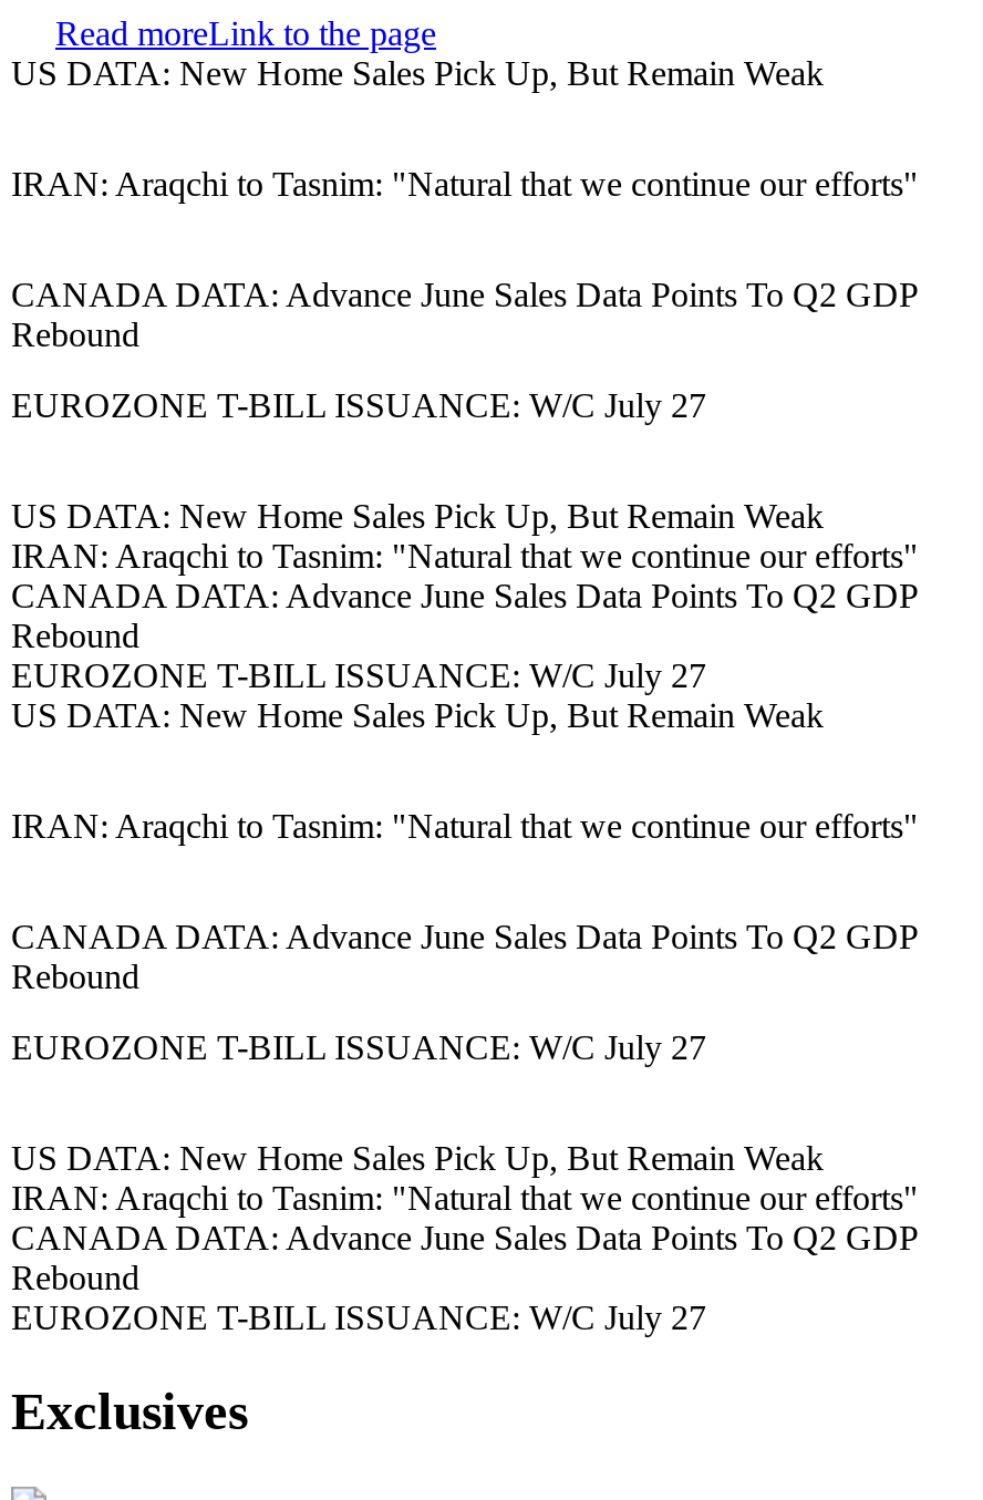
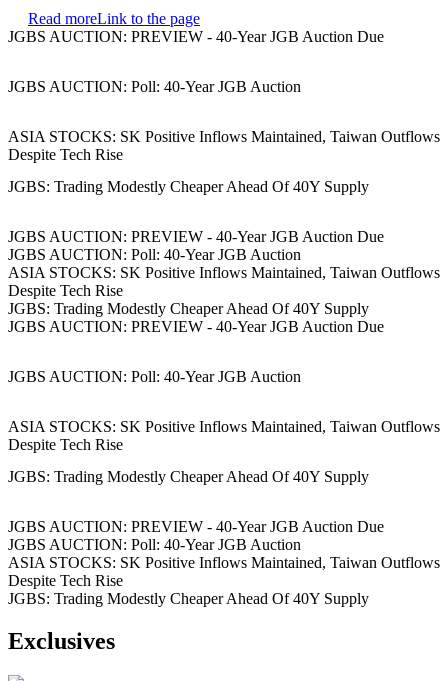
[11,55,824,92] US DATA: New Home Sales Pick Up, But Remain Weak -> [8,28,384,45] JGBS AUCTION: PREVIEW - 40-Year JGB Auction Due
[11,165,919,203] IRAN: Araqchi to Tasnim: "Natural that we continue our efforts" -> [8,78,301,95] JGBS AUCTION: Poll: 40-Year JGB Auction
[11,276,917,354] CANADA DATA: Advance June Sales Data Points To Q2 GDP | Rebound -> [8,128,440,163] ASIA STOCKS: SK Positive Inflows Maintained, Taiwan Outflows | Despite Tech Rise
[11,387,706,424] EUROZONE T-BILL ISSUANCE: W/C July 27 -> [8,178,369,195] JGBS: Trading Modestly Cheaper Ahead Of 40Y Supply
[11,497,919,734] US DATA: New Home Sales Pick Up, But Remain Weak | IRAN: Araqchi to Tasnim: "Natural that we continue our efforts" | CANADA DATA: Advance June Sales Data Points To Q2 GDP | Rebound | EUROZONE T-BILL ISSUANCE: W/C July 27 | US DATA: New Home Sales Pick Up, But Remain Weak -> [8,228,440,335] JGBS AUCTION: PREVIEW - 40-Year JGB Auction Due | JGBS AUCTION: Poll: 40-Year JGB Auction | ASIA STOCKS: SK Positive Inflows Maintained, Taiwan Outflows | Despite Tech Rise | JGBS: Trading Modestly Cheaper Ahead Of 40Y Supply | JGBS AUCTION: PREVIEW - 40-Year JGB Auction Due
[11,807,919,845] IRAN: Araqchi to Tasnim: "Natural that we continue our efforts" -> [8,368,301,385] JGBS AUCTION: Poll: 40-Year JGB Auction
[11,918,917,996] CANADA DATA: Advance June Sales Data Points To Q2 GDP | Rebound -> [8,418,440,453] ASIA STOCKS: SK Positive Inflows Maintained, Taiwan Outflows | Despite Tech Rise
[11,1029,706,1066] EUROZONE T-BILL ISSUANCE: W/C July 27 -> [8,468,369,485] JGBS: Trading Modestly Cheaper Ahead Of 40Y Supply
[11,1140,919,1337] US DATA: New Home Sales Pick Up, But Remain Weak | IRAN: Araqchi to Tasnim: "Natural that we continue our efforts" | CANADA DATA: Advance June Sales Data Points To Q2 GDP | Rebound | EUROZONE T-BILL ISSUANCE: W/C July 27 -> [8,518,440,607] JGBS AUCTION: PREVIEW - 40-Year JGB Auction Due | JGBS AUCTION: Poll: 40-Year JGB Auction | ASIA STOCKS: SK Positive Inflows Maintained, Taiwan Outflows | Despite Tech Rise | JGBS: Trading Modestly Cheaper Ahead Of 40Y Supply

